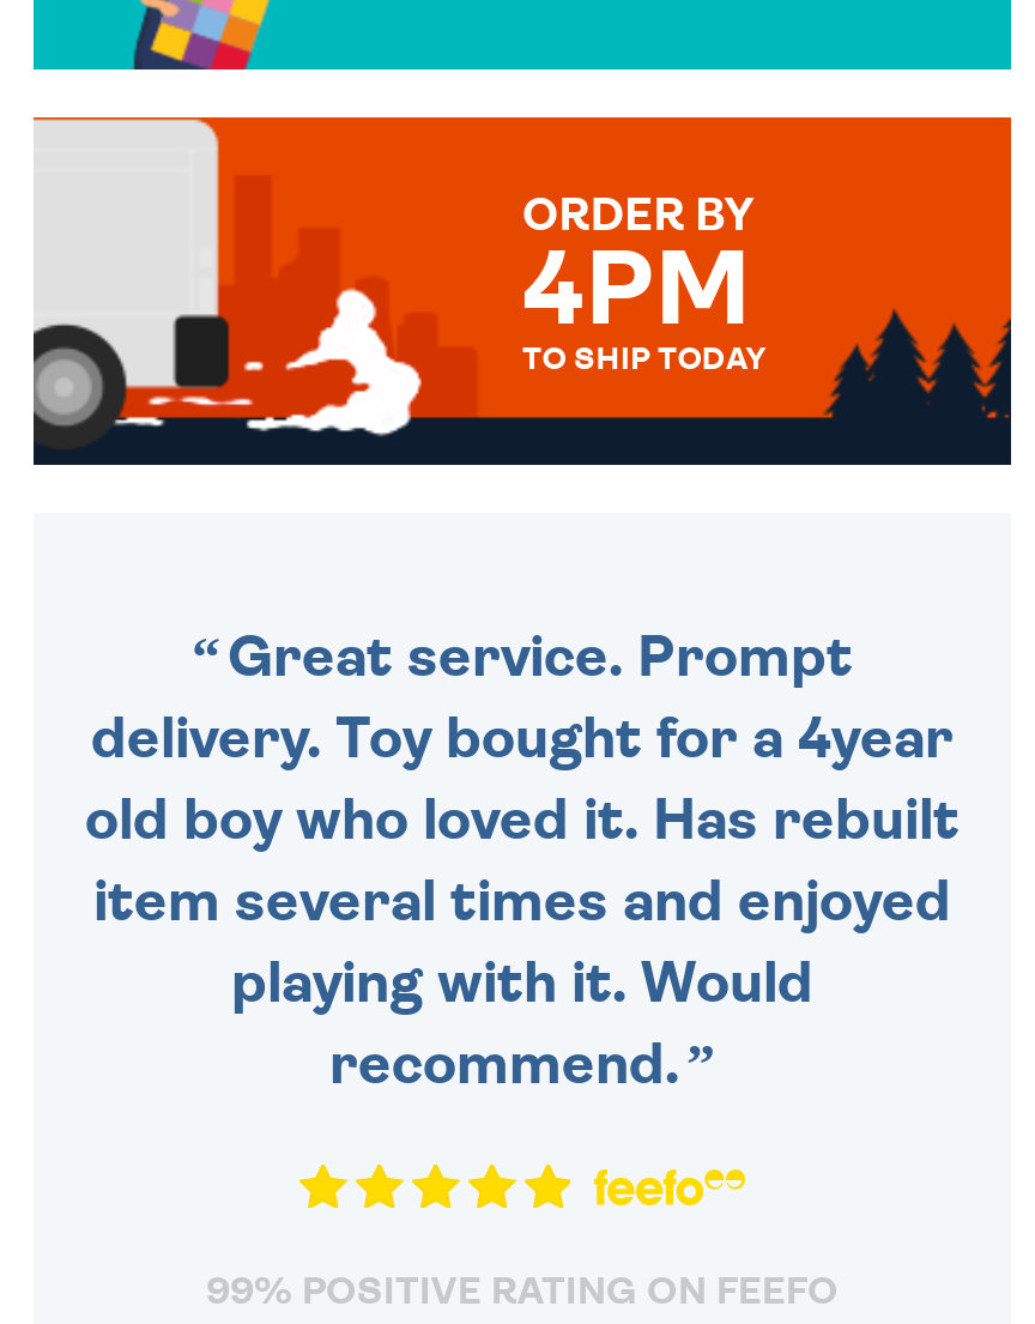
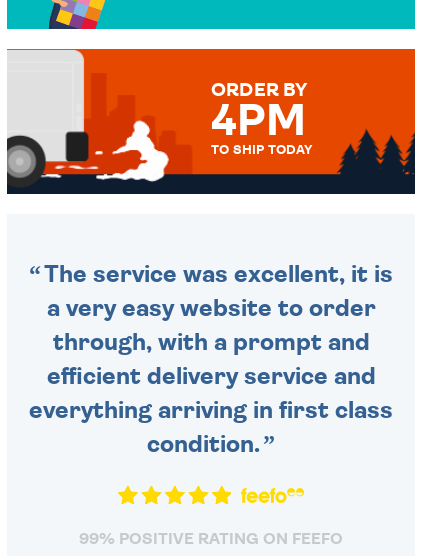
[85,630,960,1095] Great service. Prompt | delivery. Toy bought for a 4year | old boy who loved it. Has rebuilt | item several times and enjoyed | playing with it. Would | recommend. -> [29,263,393,457] The service was excellent, it is | a very easy website to order | through, with a prompt and | efficient delivery service and | everything arriving in first class | condition.

